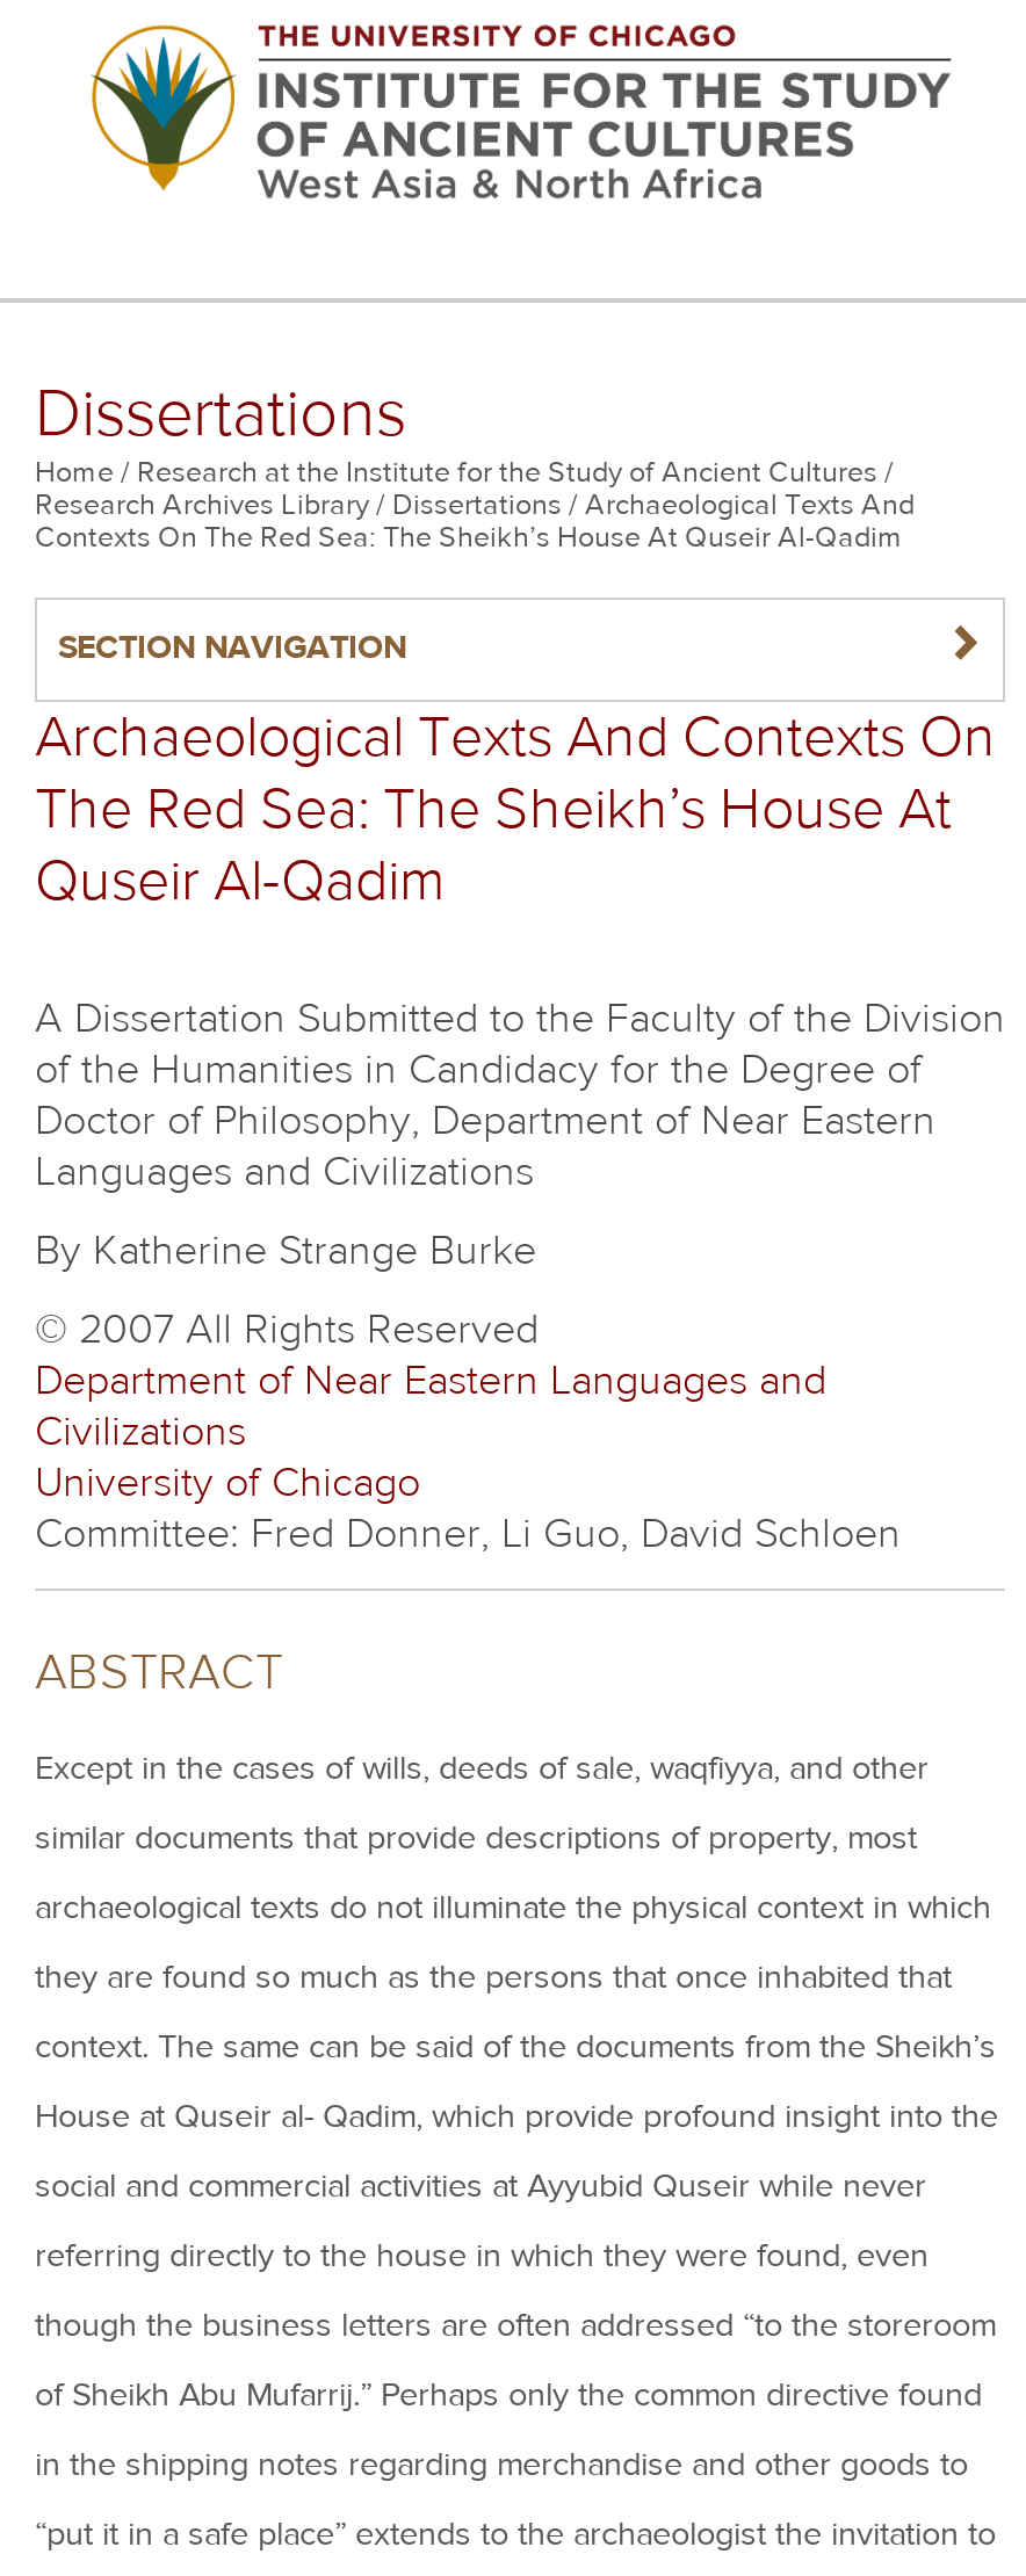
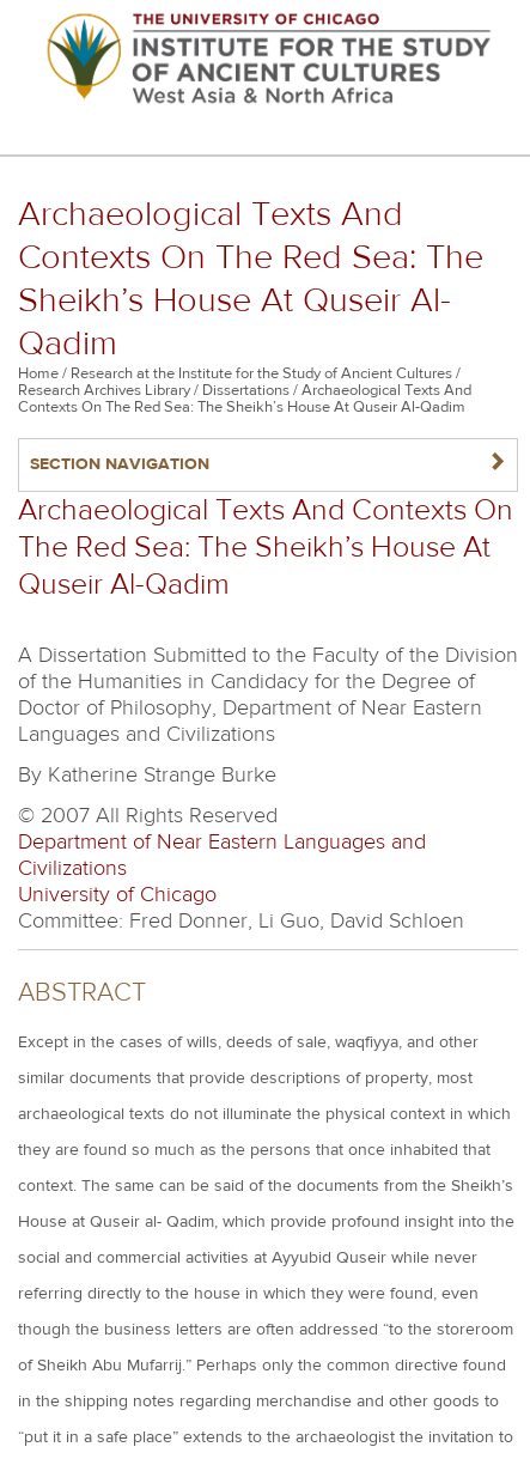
[35,372,406,456] Dissertations -> [18,193,483,365] Archaeological Texts And | Contexts On The Red Sea: The | Sheikh’s House At Quseir Al- | Qadim

